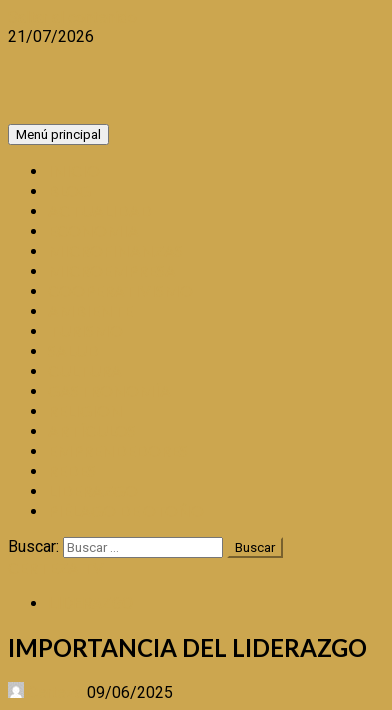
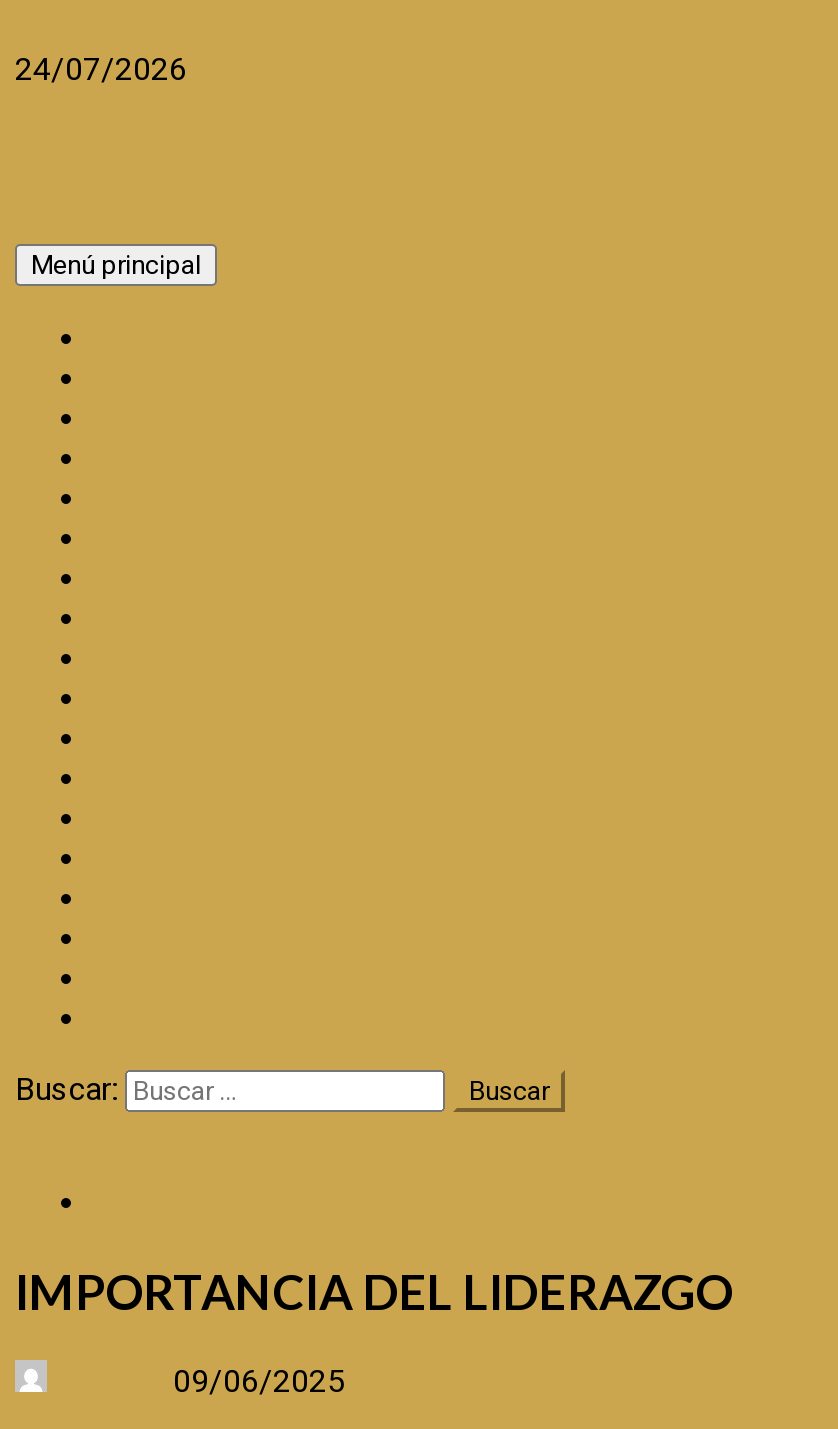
[8,27,94,46] 21/07/2026 -> [15,50,187,88] 24/07/2026

